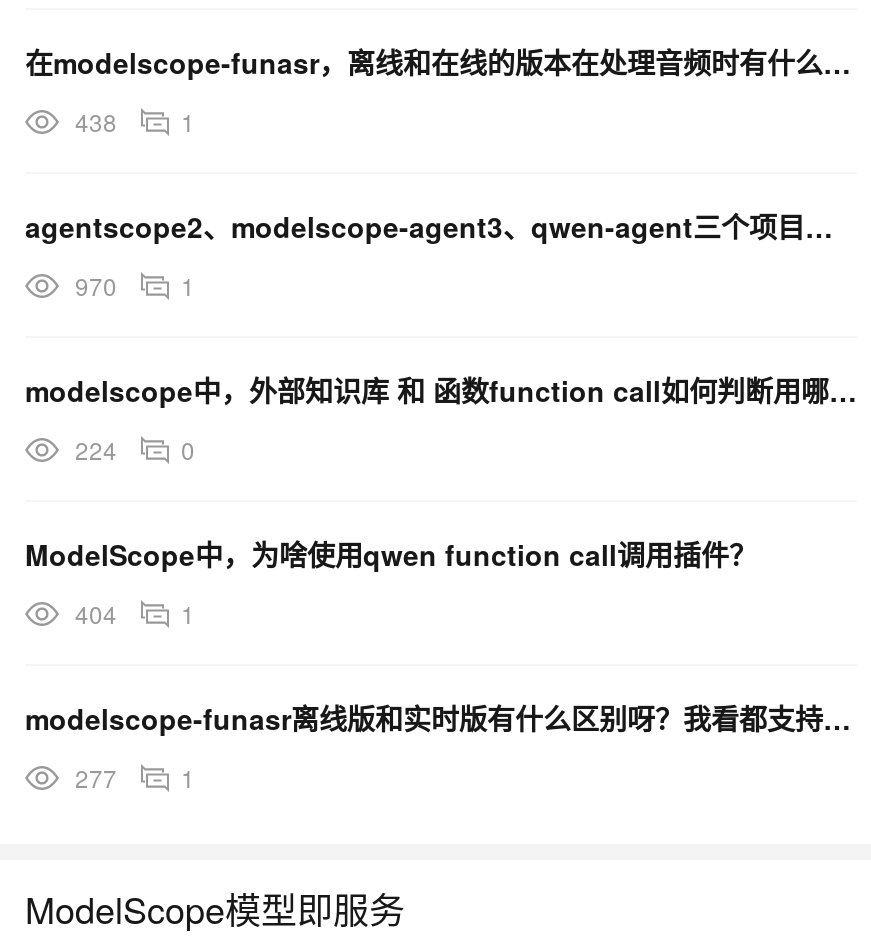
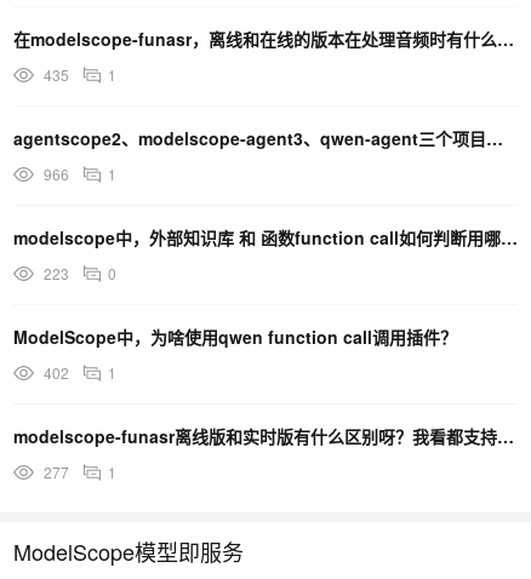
[75,104,195,138] 438 1 -> [44,64,116,85] 435 1
[75,268,195,302] 970 1 -> [44,164,116,184] 966 1
[75,432,195,466] 224 0 -> [44,263,116,283] 223 0
[75,596,195,630] 404 1 -> [44,362,116,383] 402 1

